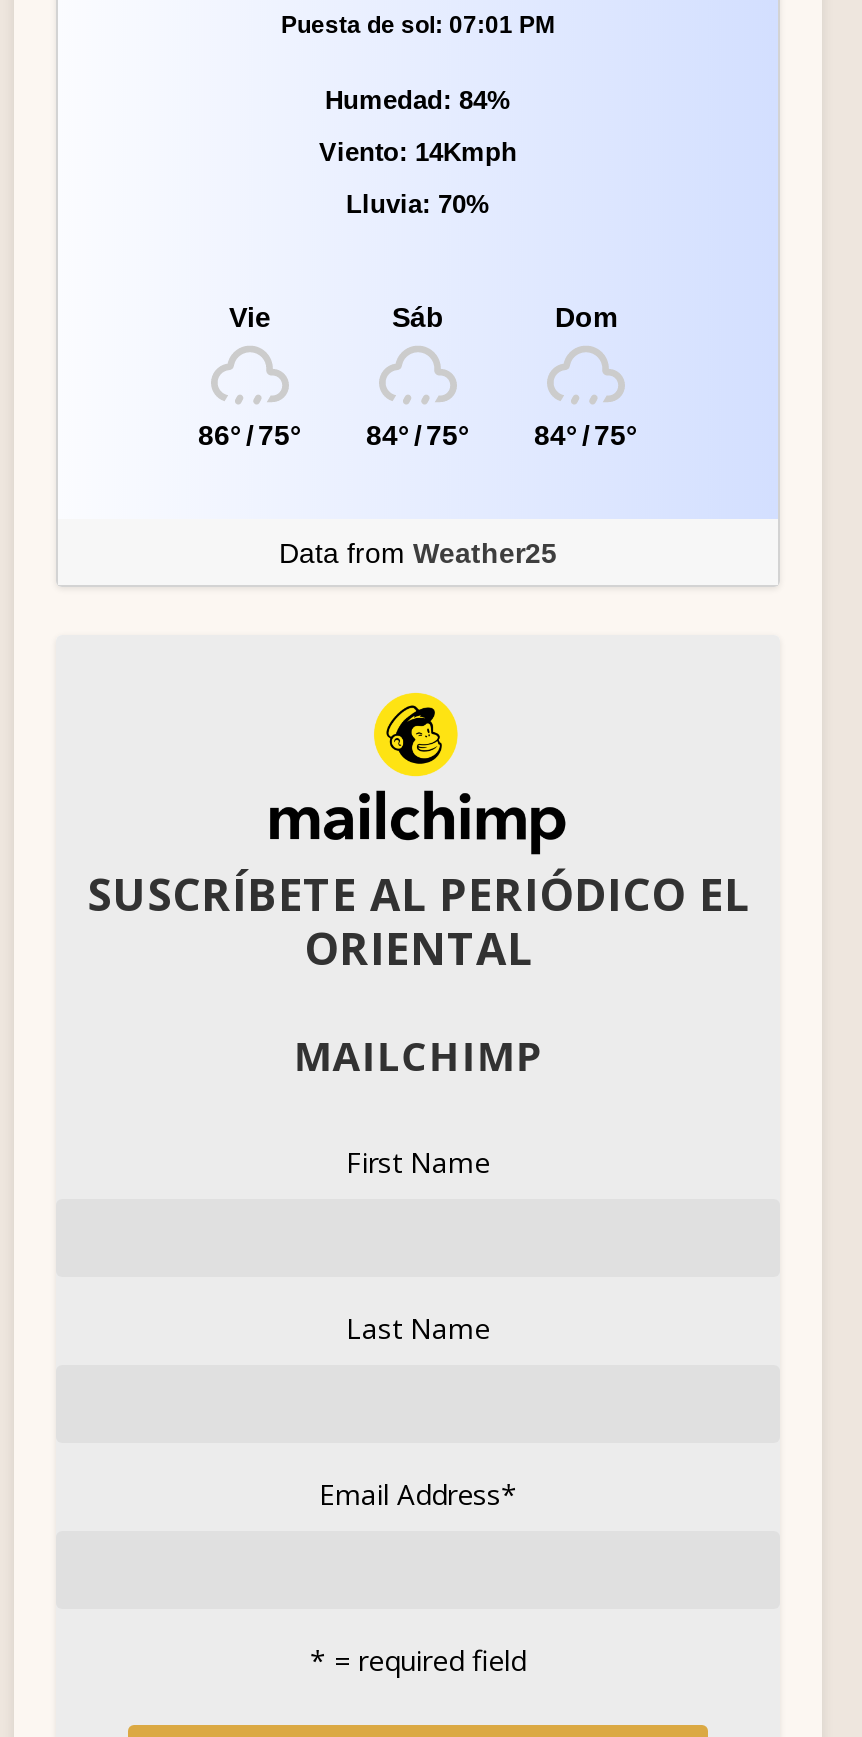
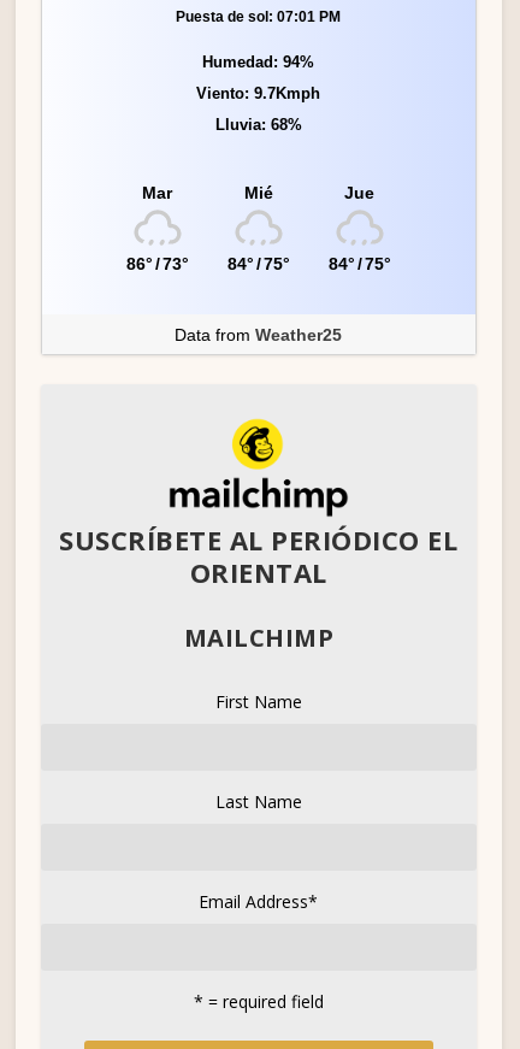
[325,86,511,116] Humedad: 84% -> [203,53,315,71] Humedad: 94%
[319,138,517,168] Viento: 14Kmph -> [197,84,321,102] Viento: 9.7Kmph
[346,190,490,220] Lluvia: 70% -> [215,115,302,133] Lluvia: 68%
[229,302,271,334] Vie -> [143,183,173,202] Mar
[392,302,444,334] Sáb -> [244,183,273,202] Mié
[555,302,617,334] Dom -> [345,183,375,202] Jue
[198,420,638,452] 86° / 75° 84° / 75° 84° / 75° -> [126,254,391,273] 86° / 73° 84° / 75° 84° / 75°

